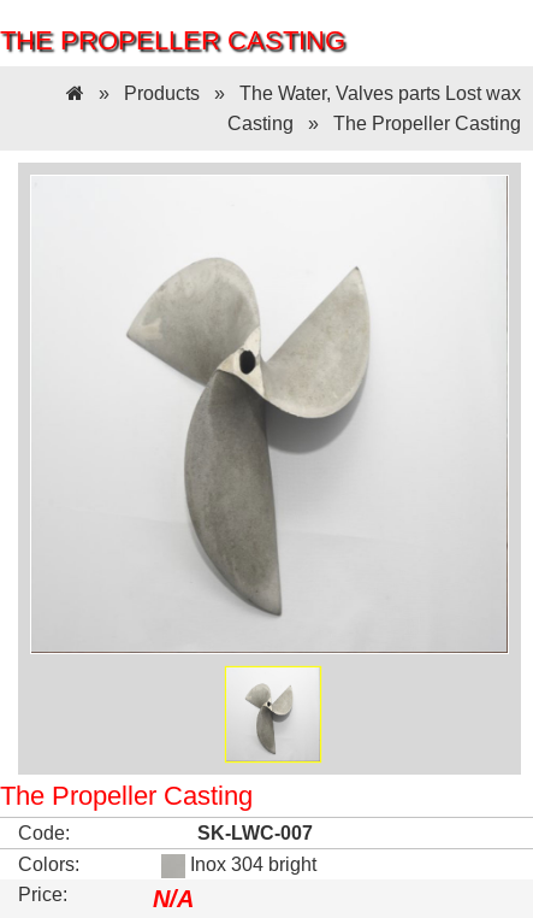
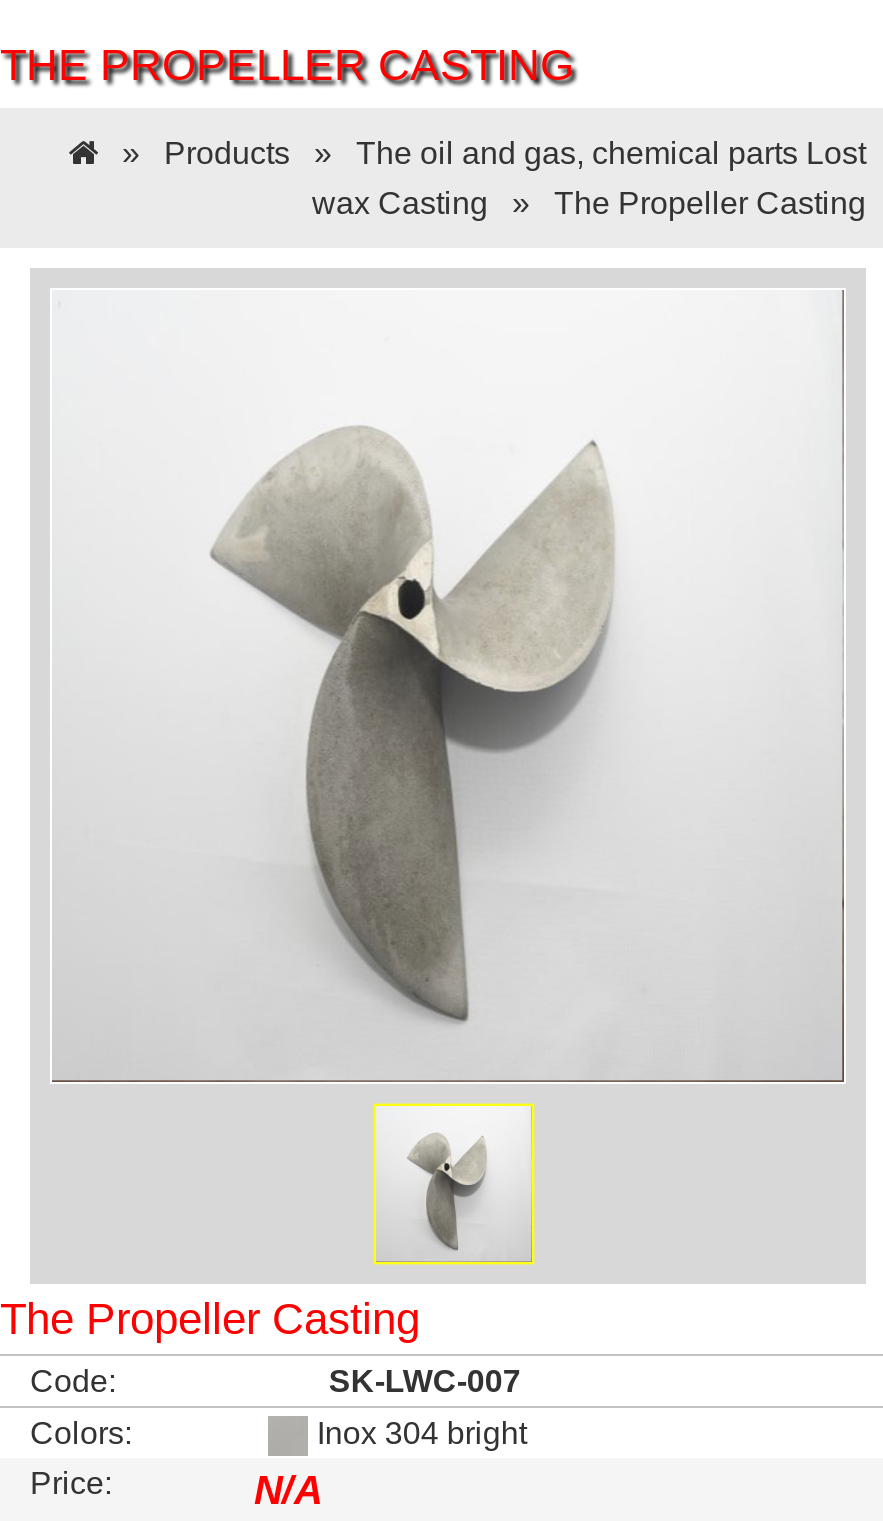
[84,83,521,104] » Products» The Water, Valves parts Lost wax -> [98,136,866,170] » Products» The oil and gas, chemical parts Lost
[227,113,521,134] Casting» The Propeller Casting -> [312,186,866,220] wax Casting» The Propeller Casting

